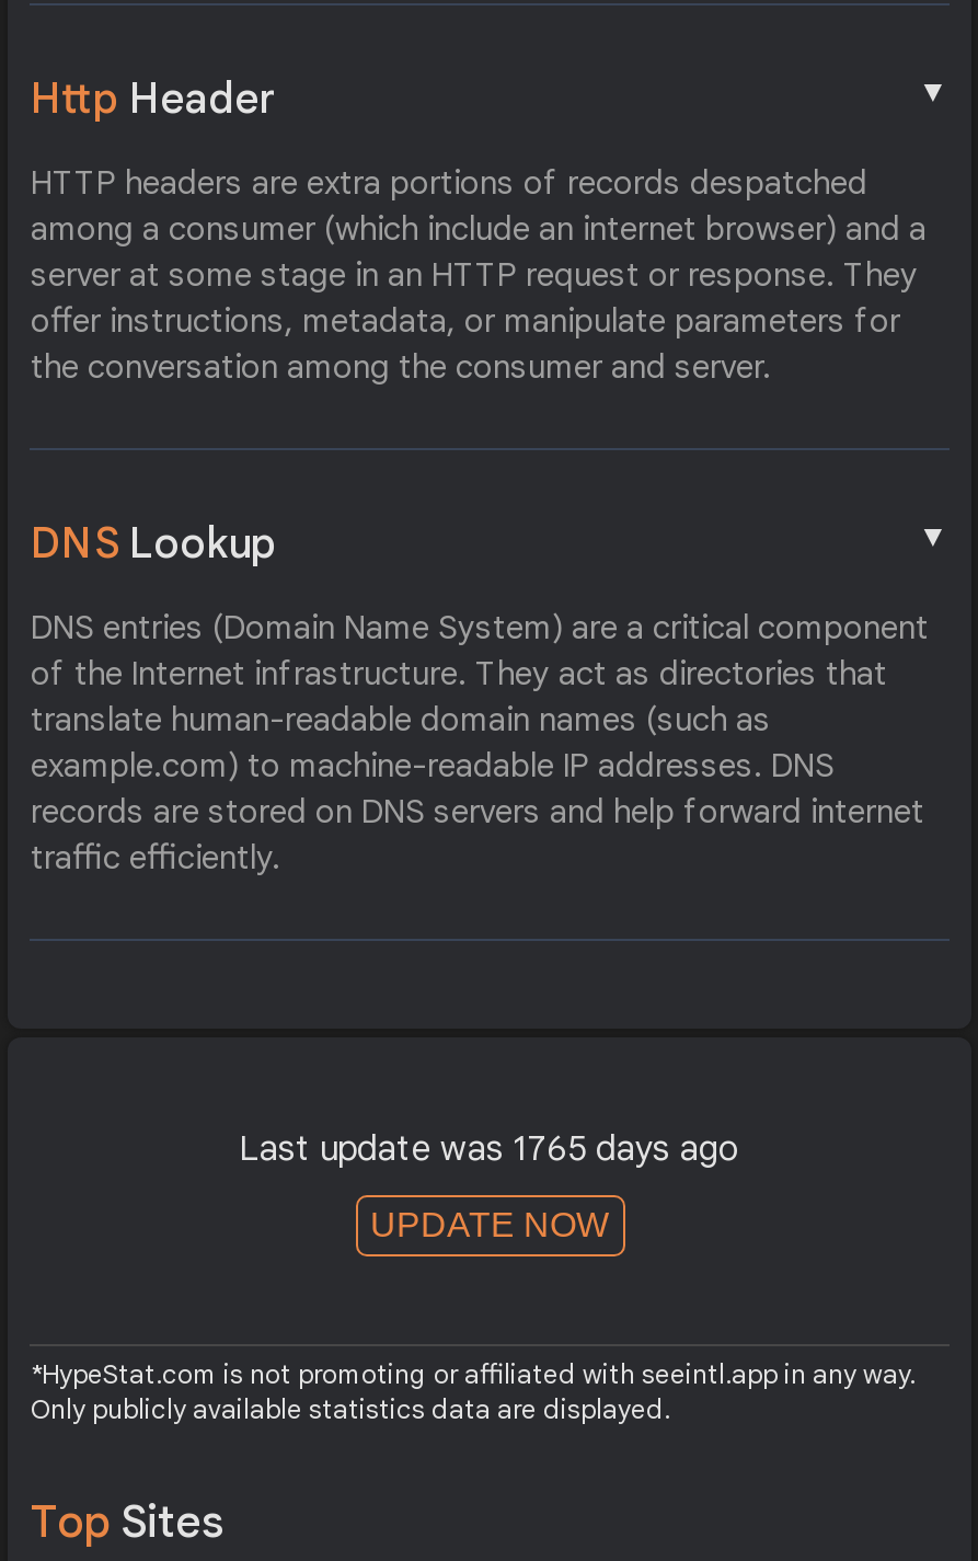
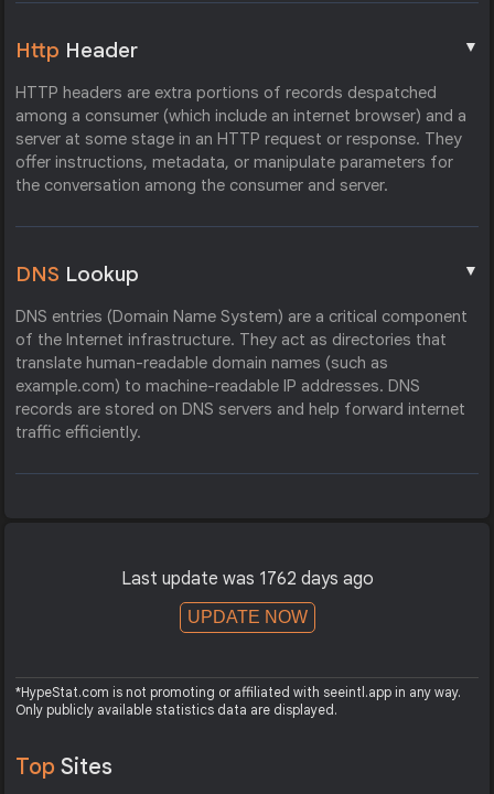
[239,1128,740,1171] Last update was 1765 days ago -> [121,568,373,590] Last update was 1762 days ago

